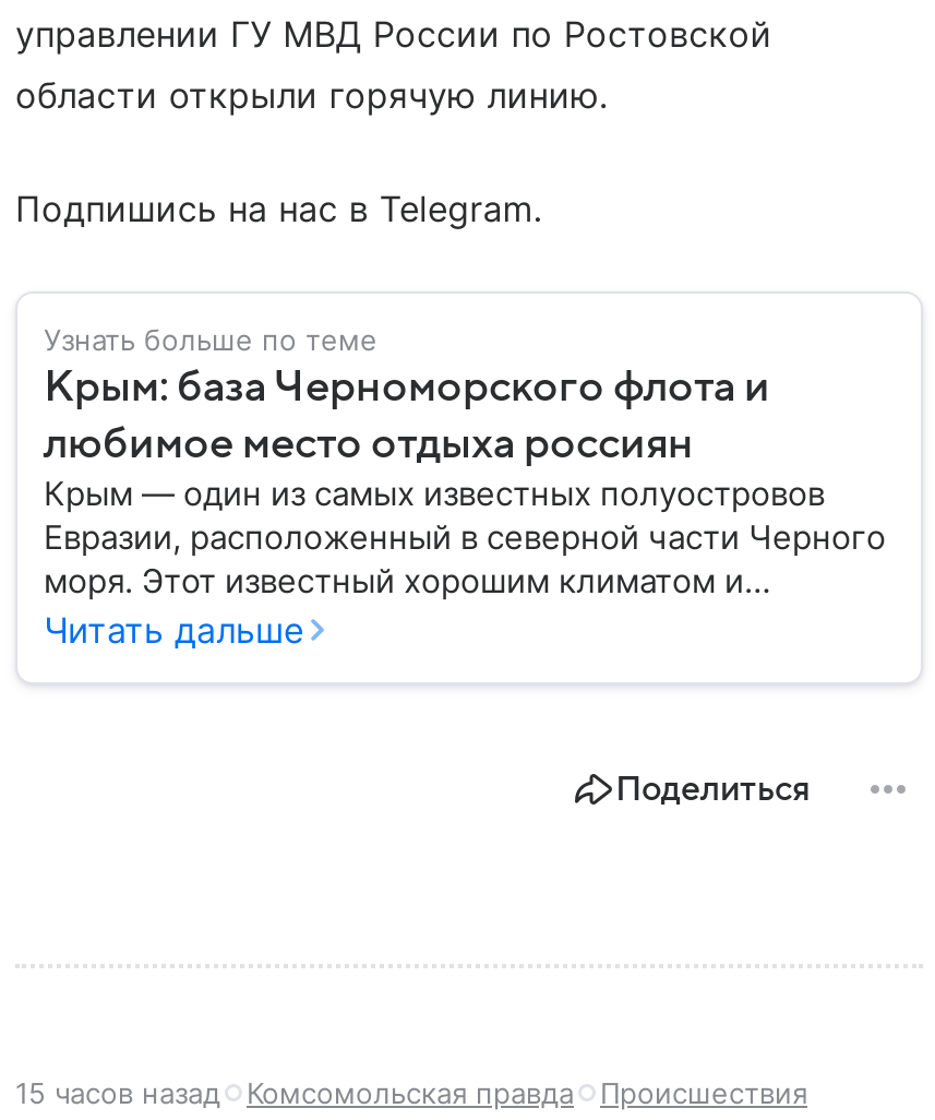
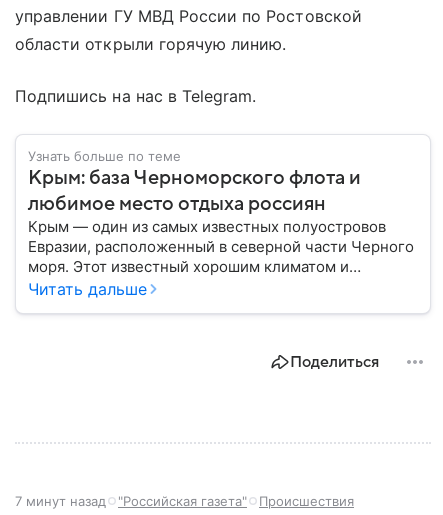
[15,1075,574,1110] 15 часов назад | Комсомольская правда -> [15,493,247,509] 7 минут назад | "Российская газета"

